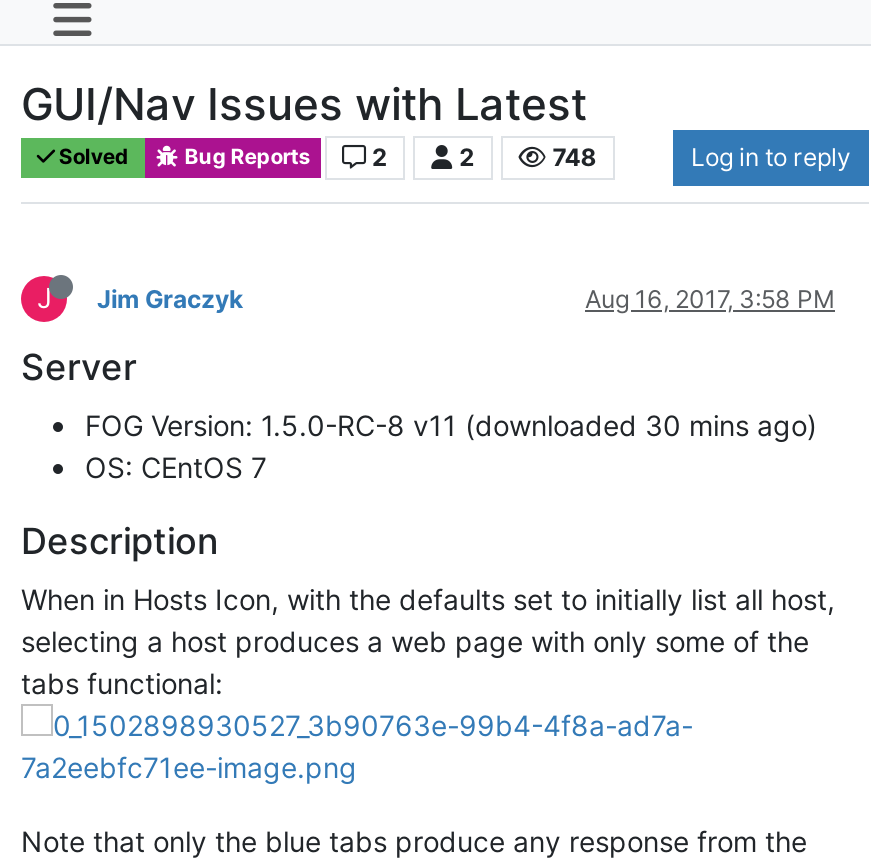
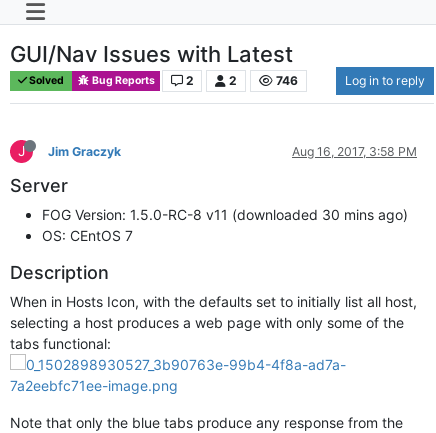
[552,142,596,172] 748 -> [276,73,298,88] 746

